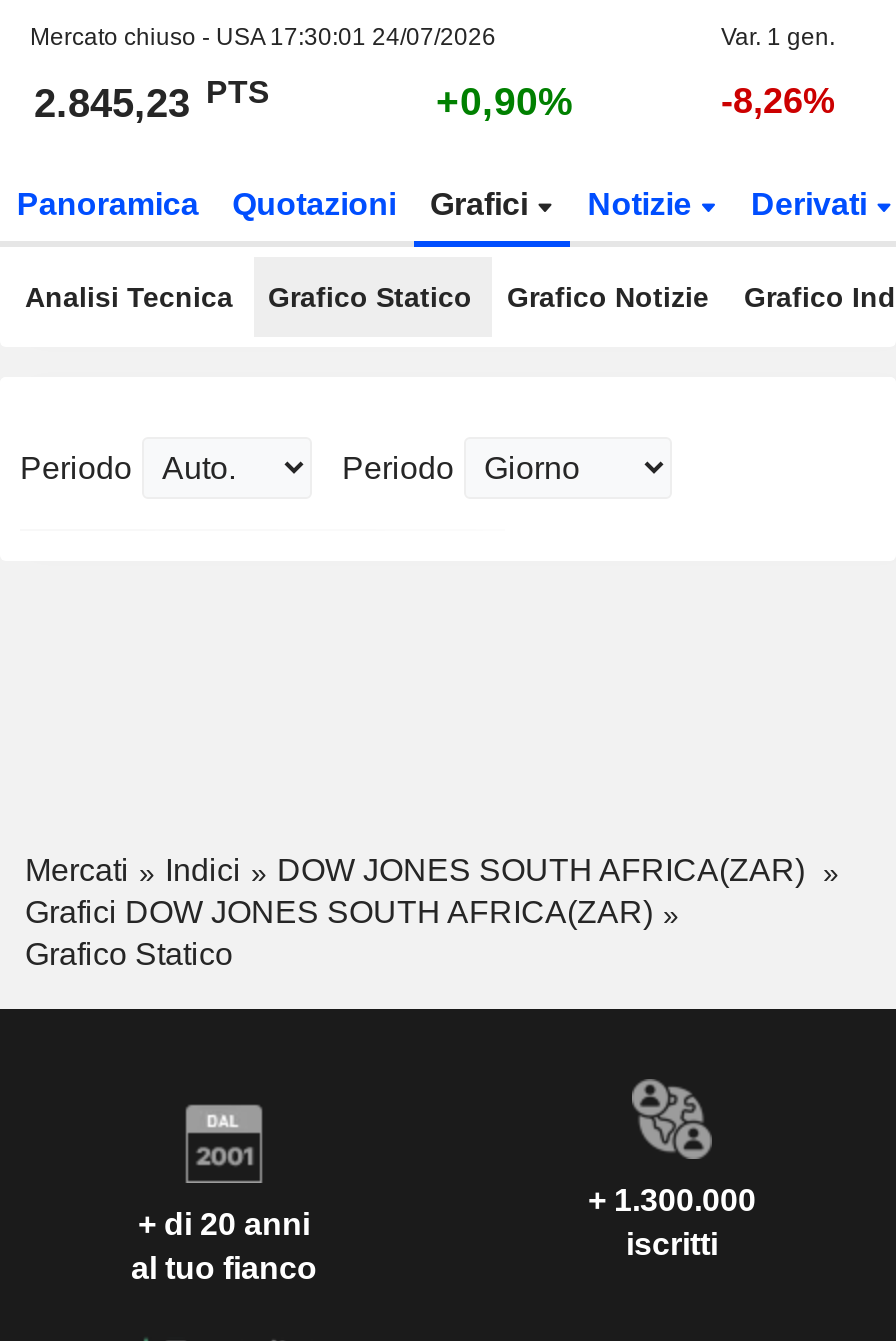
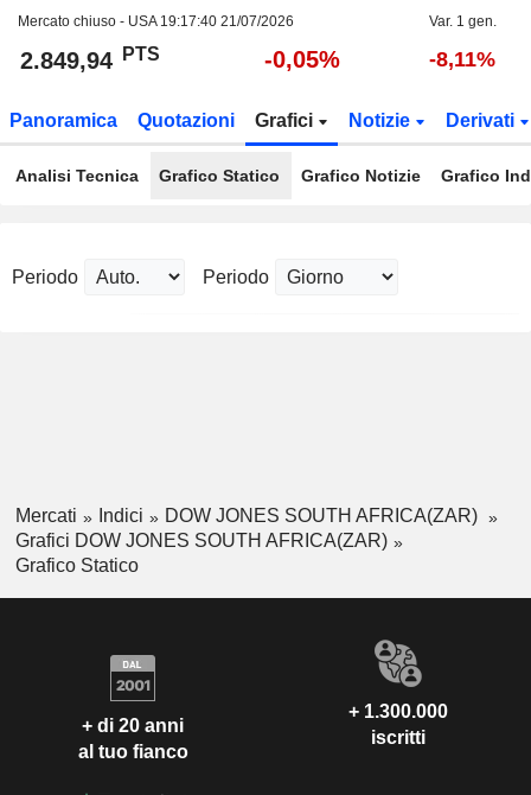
[30,23,496,51] Mercato chiuso - USA 17:30:01 24/07/2026 -> [18,13,294,30] Mercato chiuso - USA 19:17:40 21/07/2026
[34,74,270,125] 2.845,23 PTS -> [20,43,160,74] 2.849,94 PTS
[436,79,574,123] +0,90% -> [264,46,340,72] -0,05%
[721,81,835,121] -8,26% -> [429,47,495,71] -8,11%

